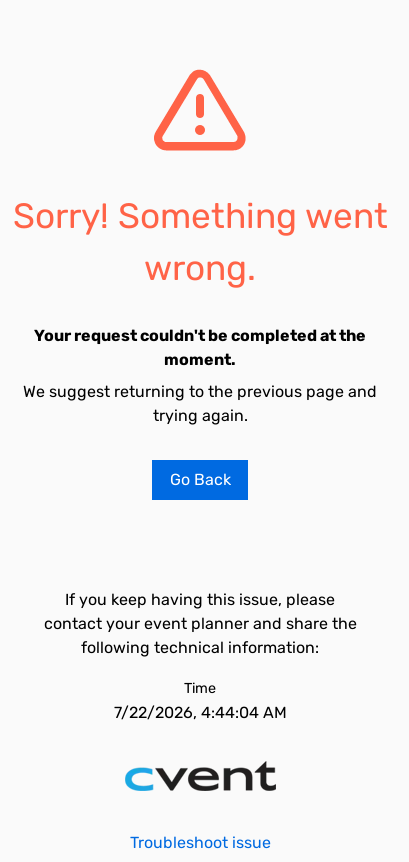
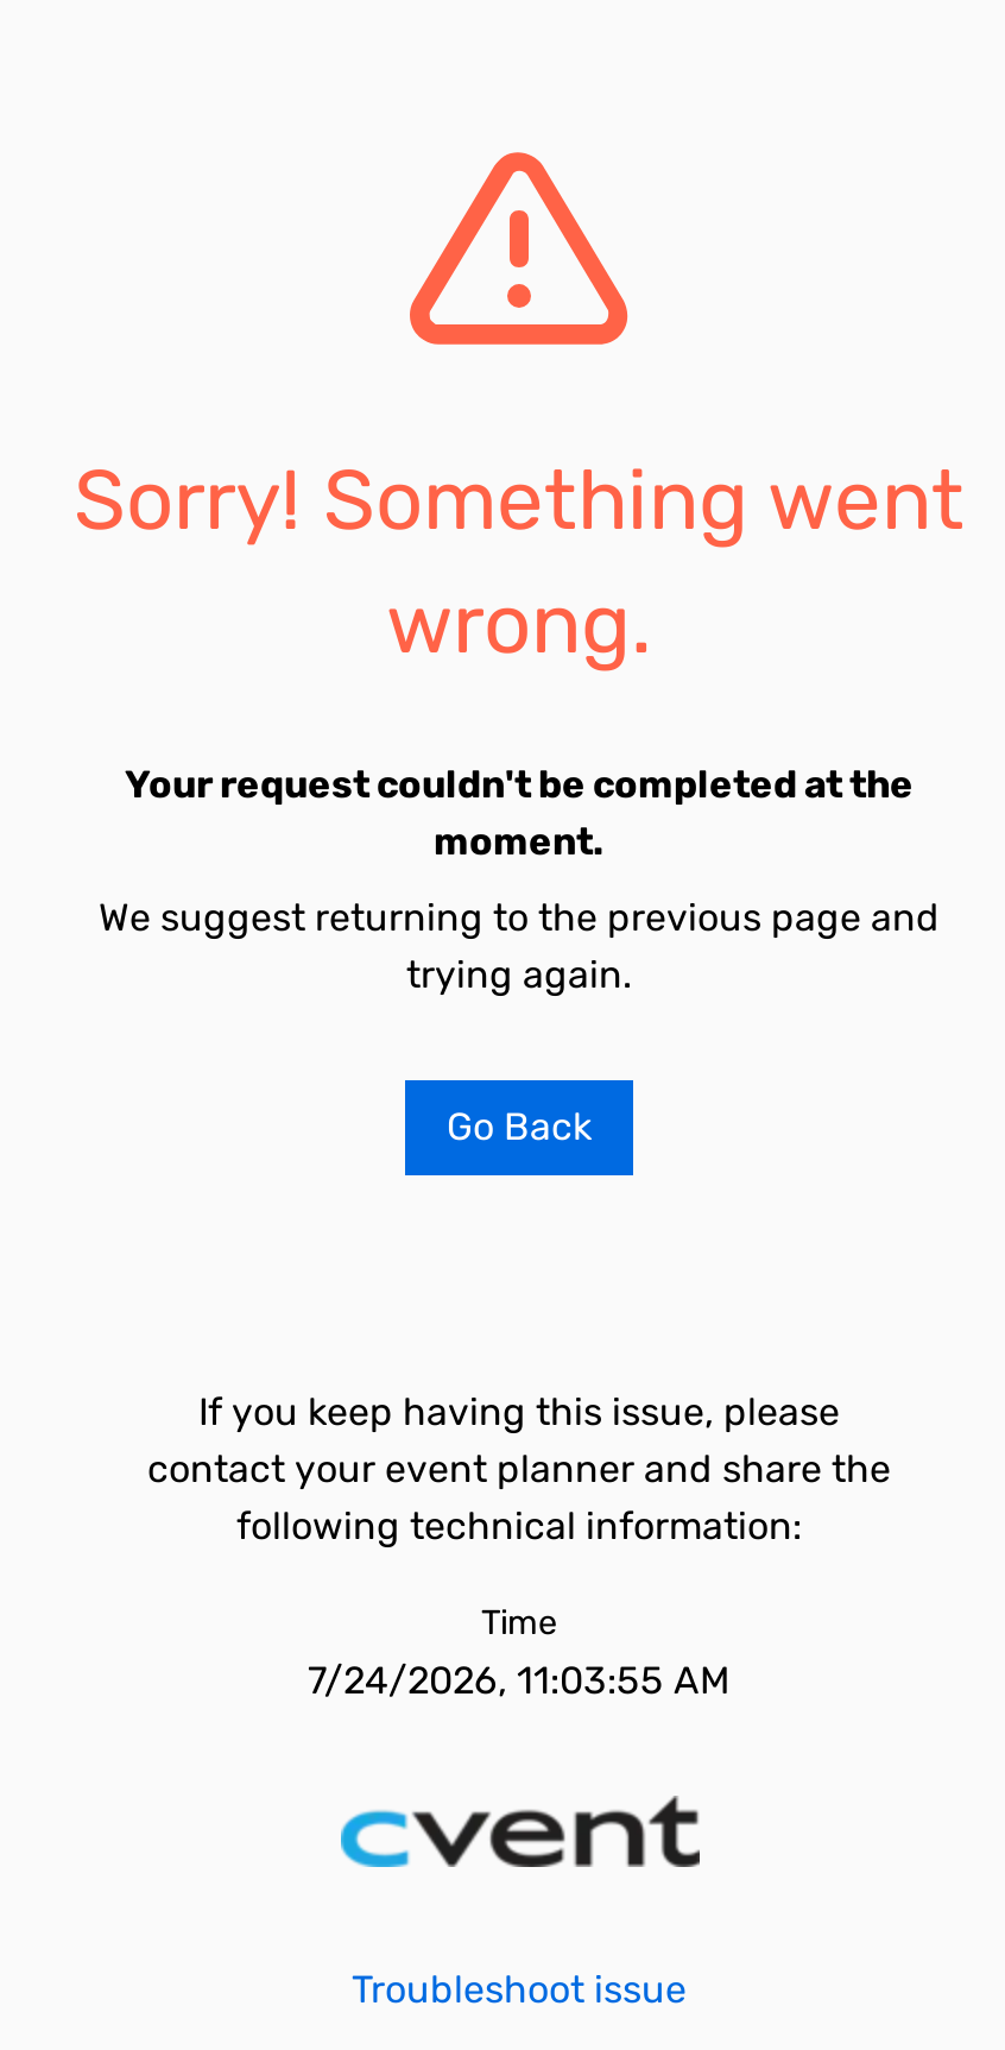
[113,703,286,722] 7/22/2026, 4:44:04 AM -> [308,1658,731,1703] 7/24/2026, 11:03:55 AM

